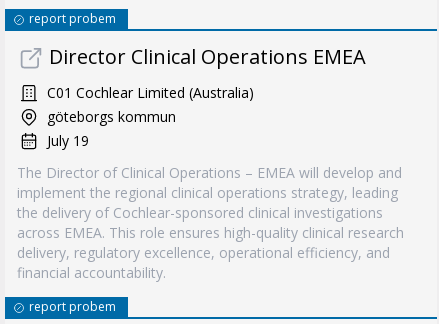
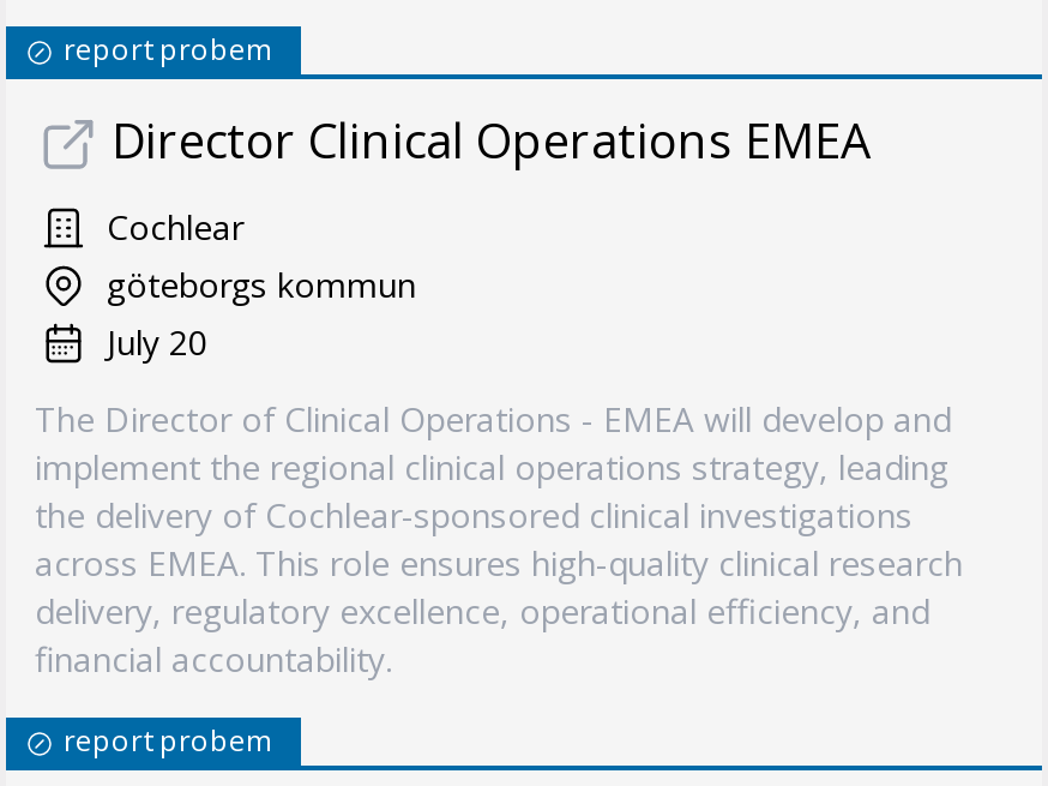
[47,83,254,102] C01 Cochlear Limited (Australia) -> [107,204,243,250] Cochlear
[47,131,89,150] July 19 -> [107,319,207,365] July 20
[17,163,402,182] The Director of Clinical Operations – EMEA will develop and -> [35,396,951,442] The Director of Clinical Operations - EMEA will develop and

